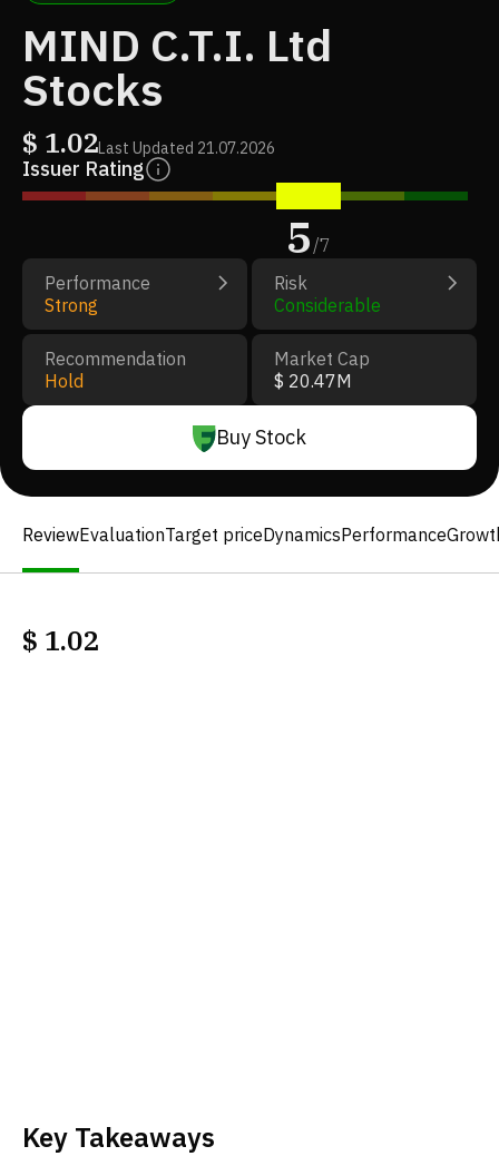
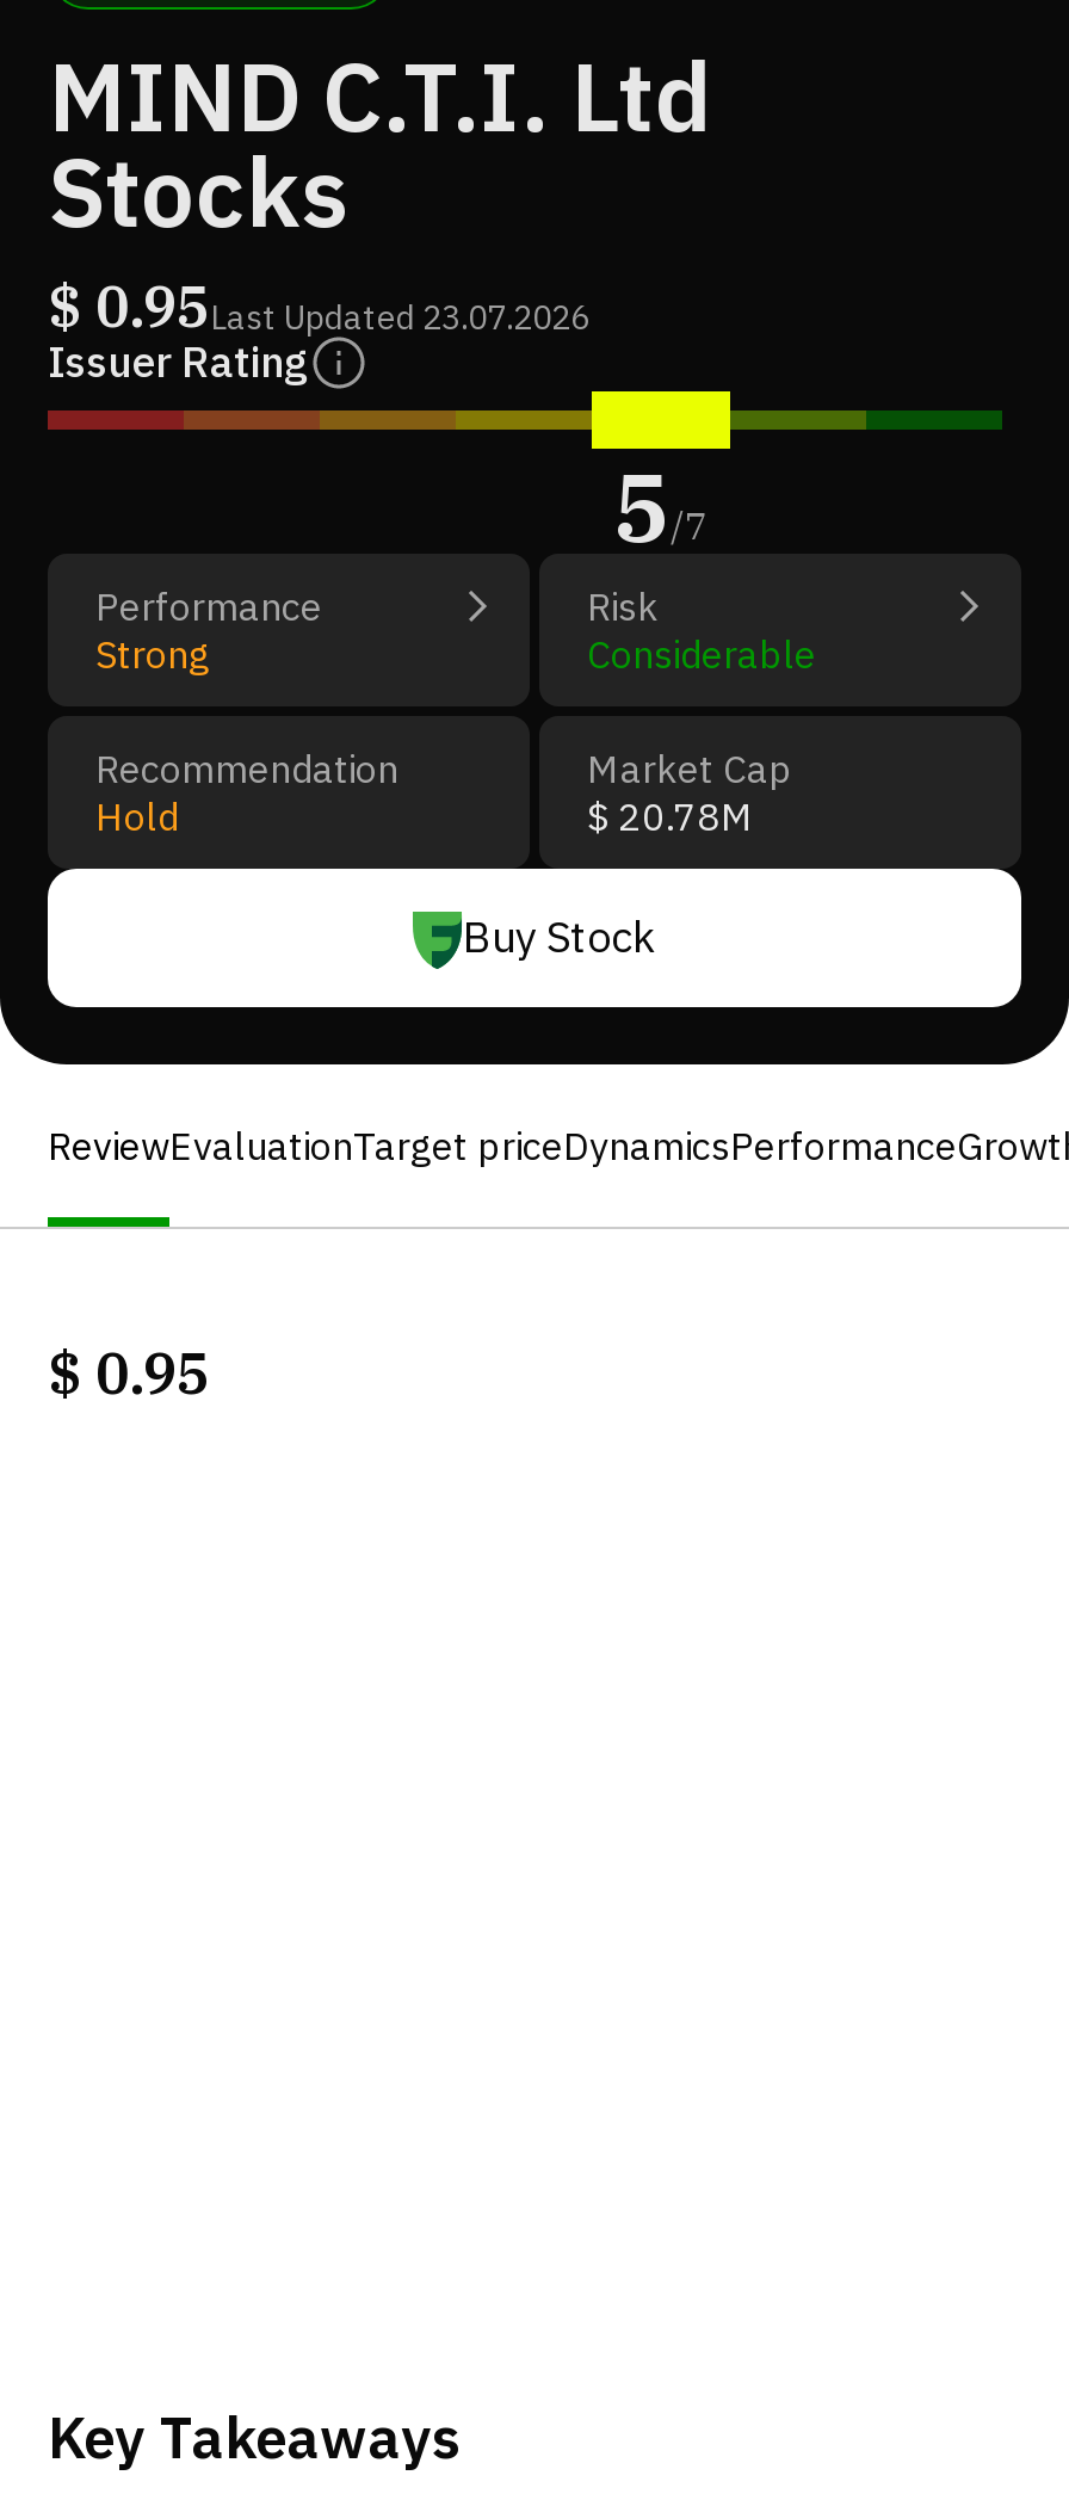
[22,125,275,160] $ 1.02Last Updated 21.07.2026 -> [48,267,589,344] $ 0.95Last Updated 23.07.2026
[274,370,352,392] $ 20.47M -> [587,792,754,840] $ 20.78M
[22,623,98,658] $ 1.02 -> [48,1334,210,1411] $ 0.95

